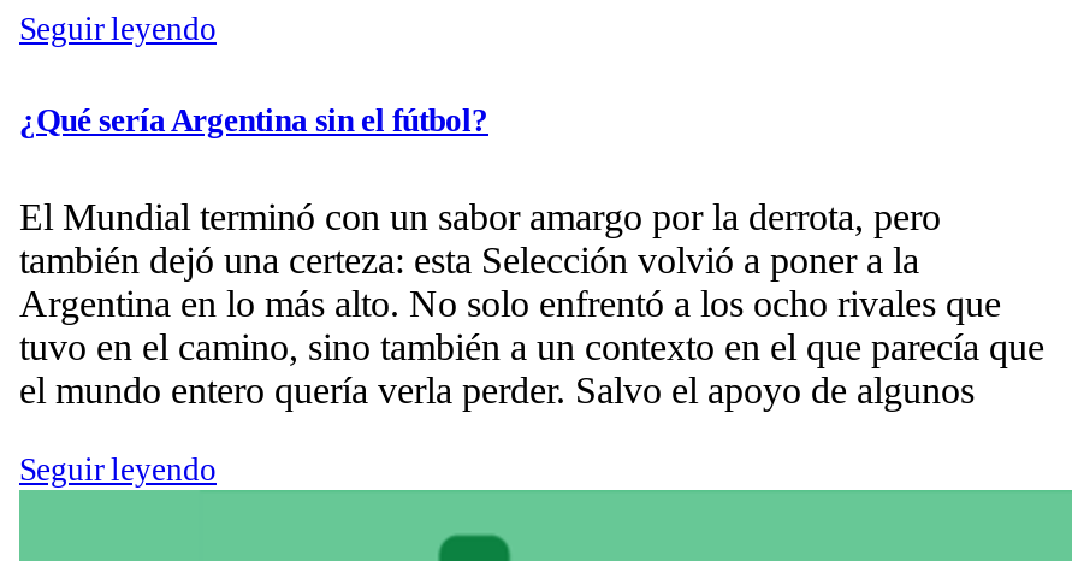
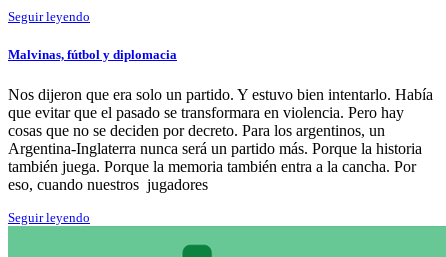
[19,103,488,139] ¿Qué sería Argentina sin el fútbol? -> [8,47,177,62] Malvinas, fútbol y diplomacia
[19,195,1044,409] El Mundial terminó con un sabor amargo por la derrota, pero | también dejó una certeza: esta Selección volvió a poner a la | Argentina en lo más alto. No solo enfrentó a los ocho rivales que | tuvo en el camino, sino también a un contexto en el que parecía que | el mundo entero quería verla perder. Salvo el apoyo de algunos -> [8,85,433,192] Nos dijeron que era solo un partido. Y estuvo bien intentarlo. Había | que evitar que el pasado se transformara en violencia. Pero hay | cosas que no se deciden por decreto. Para los argentinos, un | Argentina-Inglaterra nunca será un partido más. Porque la historia | también juega. Porque la memoria también entra a la cancha. Por | eso, cuando nuestros jugadores

